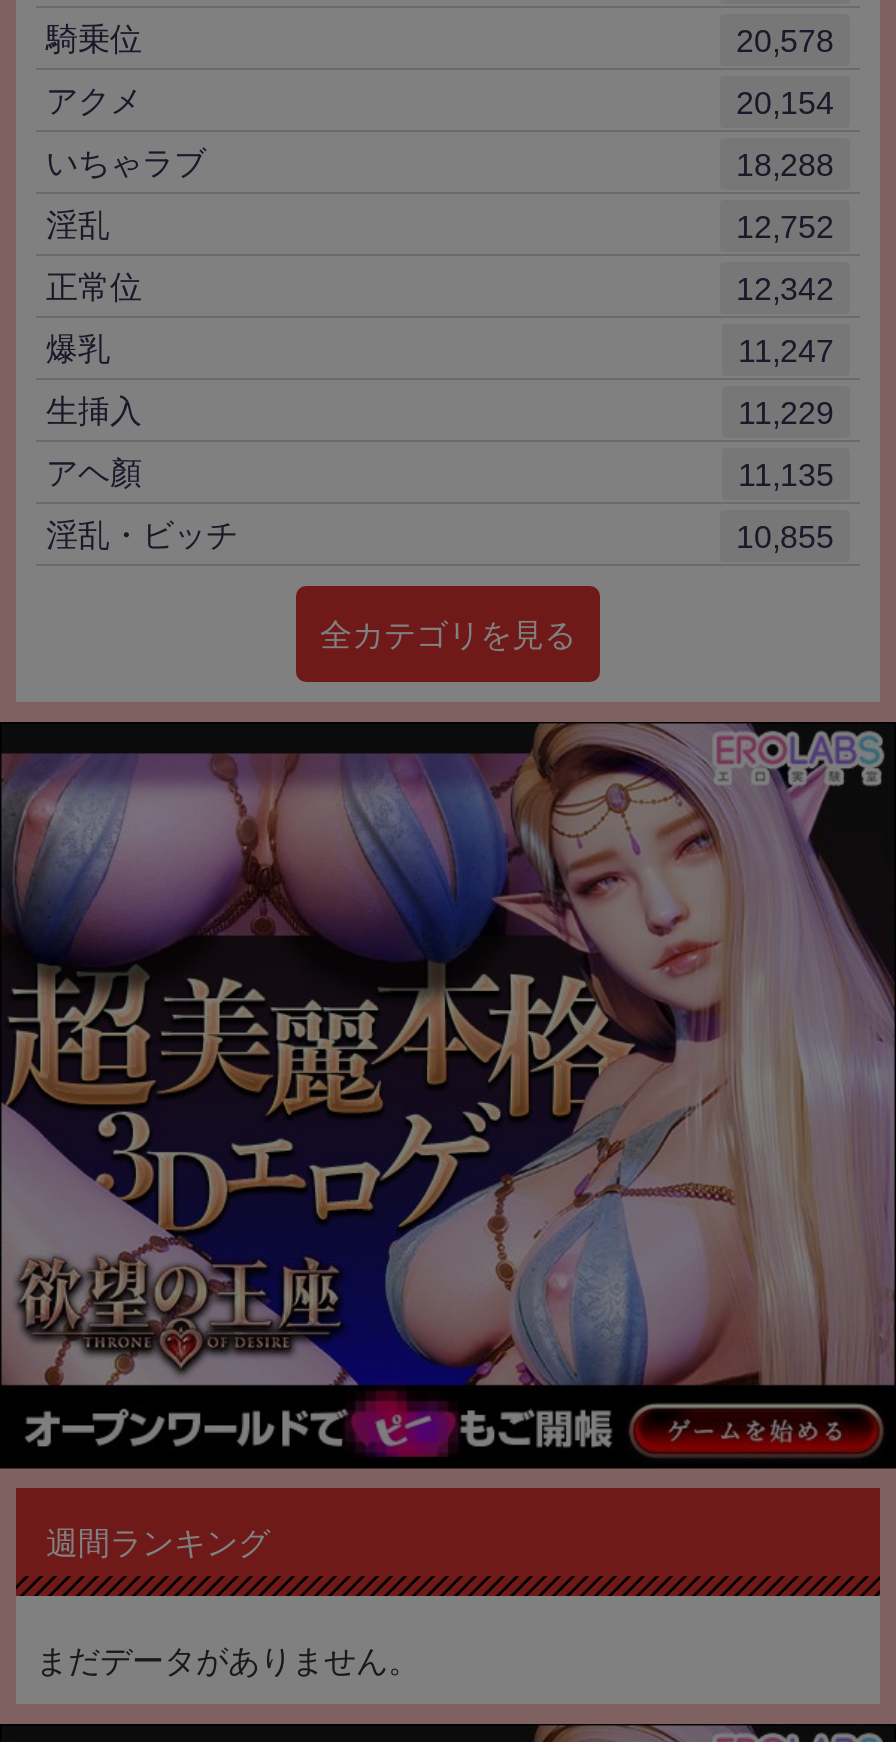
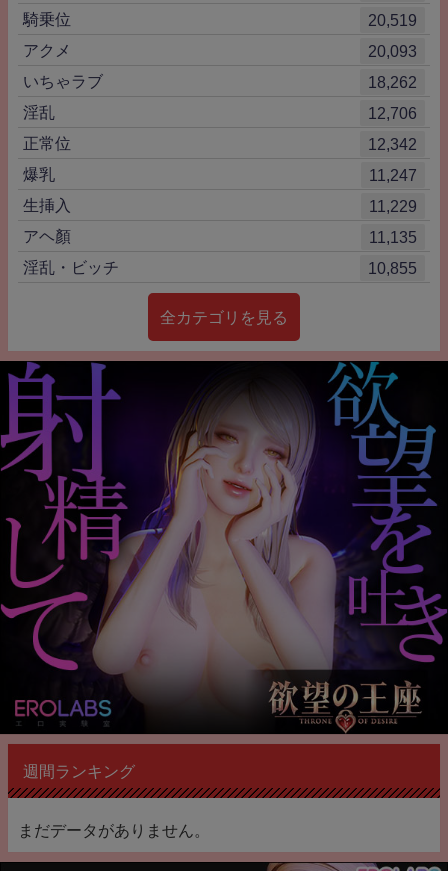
[736,23,834,55] 20,578 -> [368,11,417,27] 20,519
[736,85,834,117] 20,154 -> [368,42,417,58] 20,093
[736,147,834,179] 18,288 -> [368,73,417,89] 18,262
[736,209,834,241] 12,752 -> [368,104,417,120] 12,706
[6,722,890,1468] [image] -> [3,361,445,735] [image]

